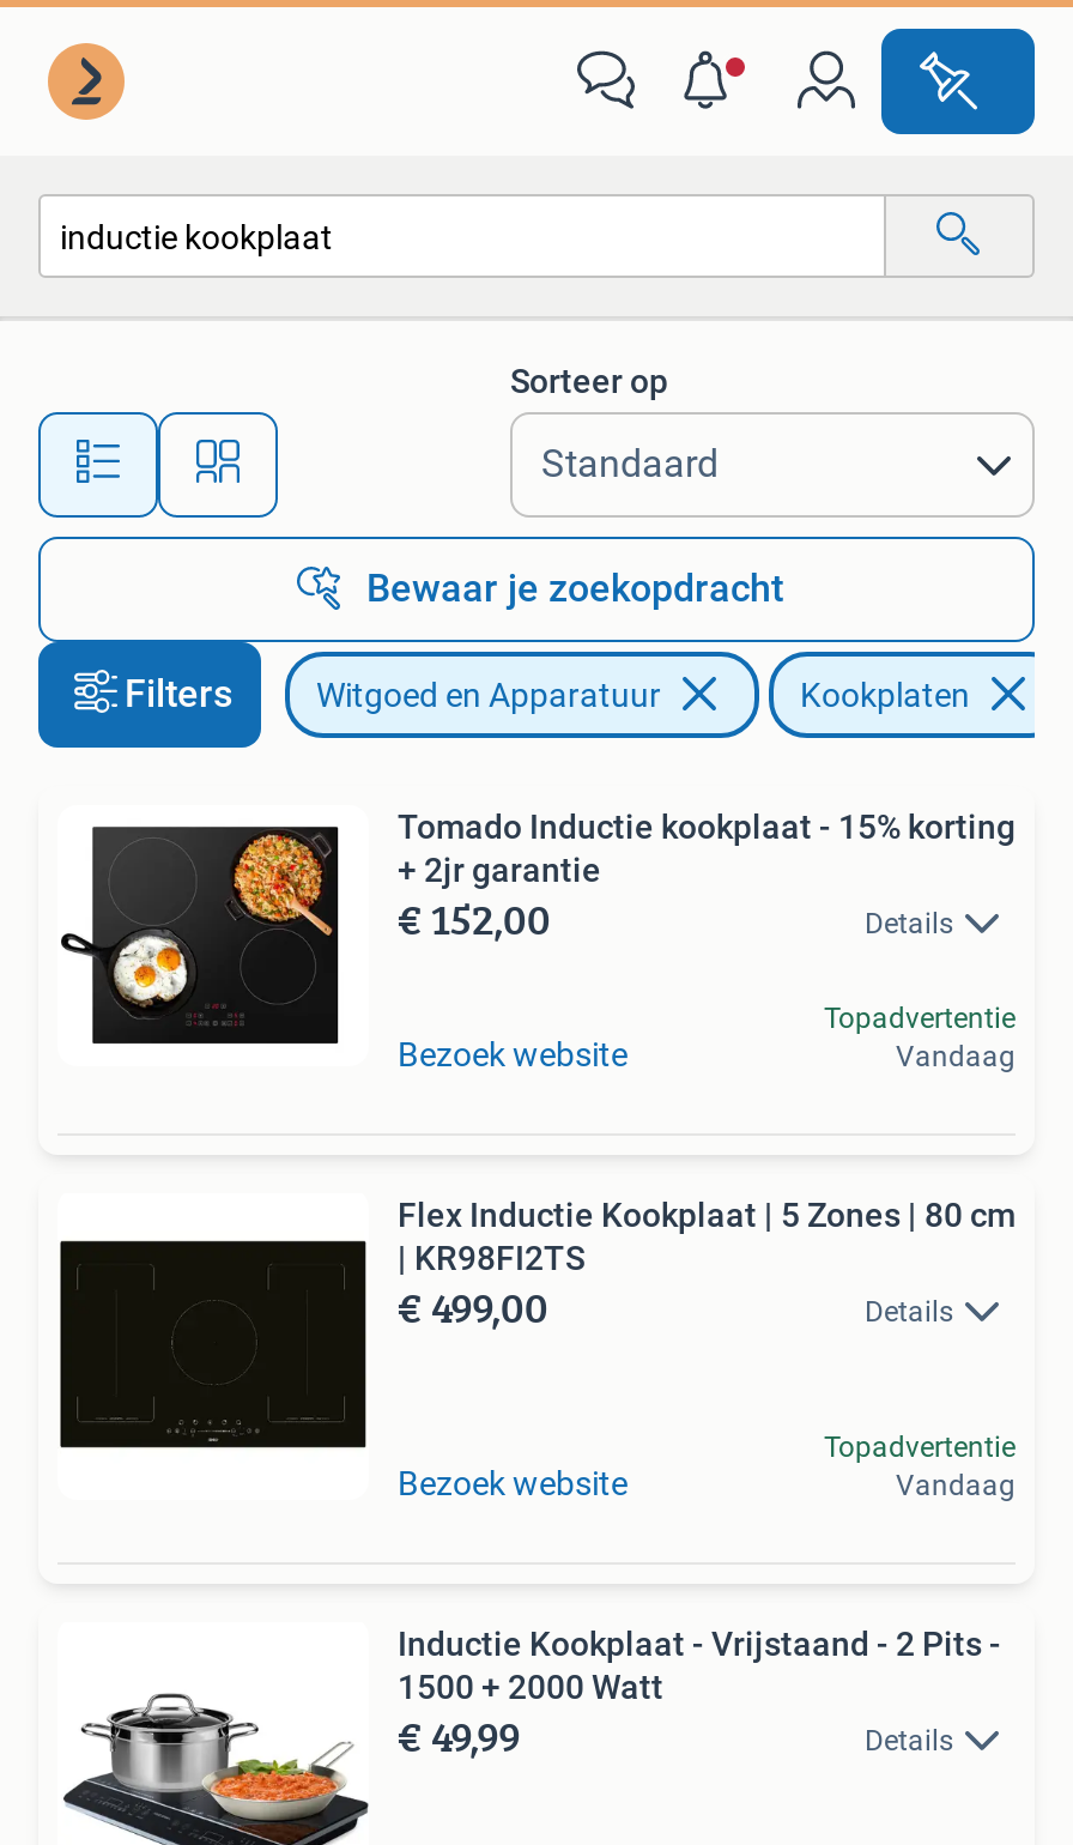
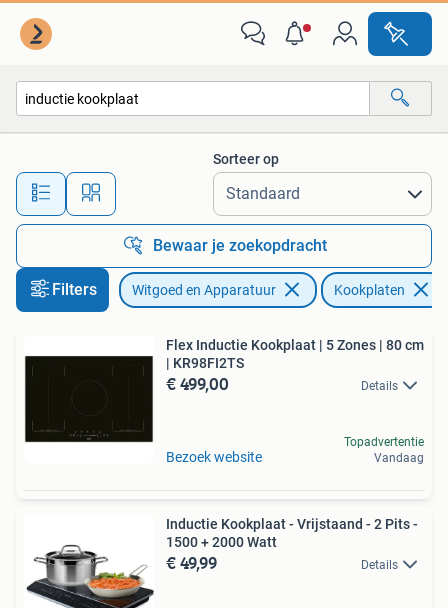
[60,807,1016,1073] [image] | Tomado Inductie kookplaat - 15% korting | + 2jr garantie | € 152,00 | Details | Bezoek website -> none
[824,1001,1016,1073] Topadvertentie | Vandaag -> none

